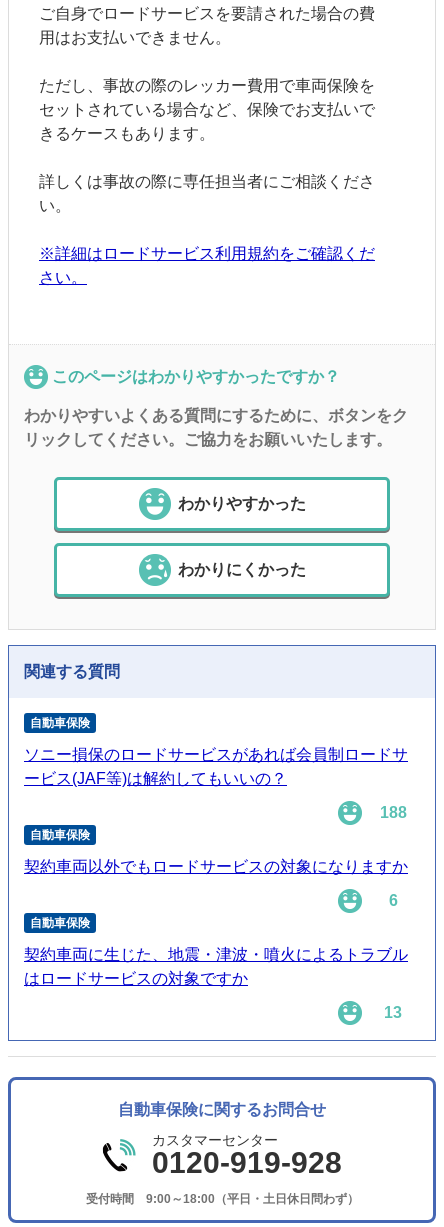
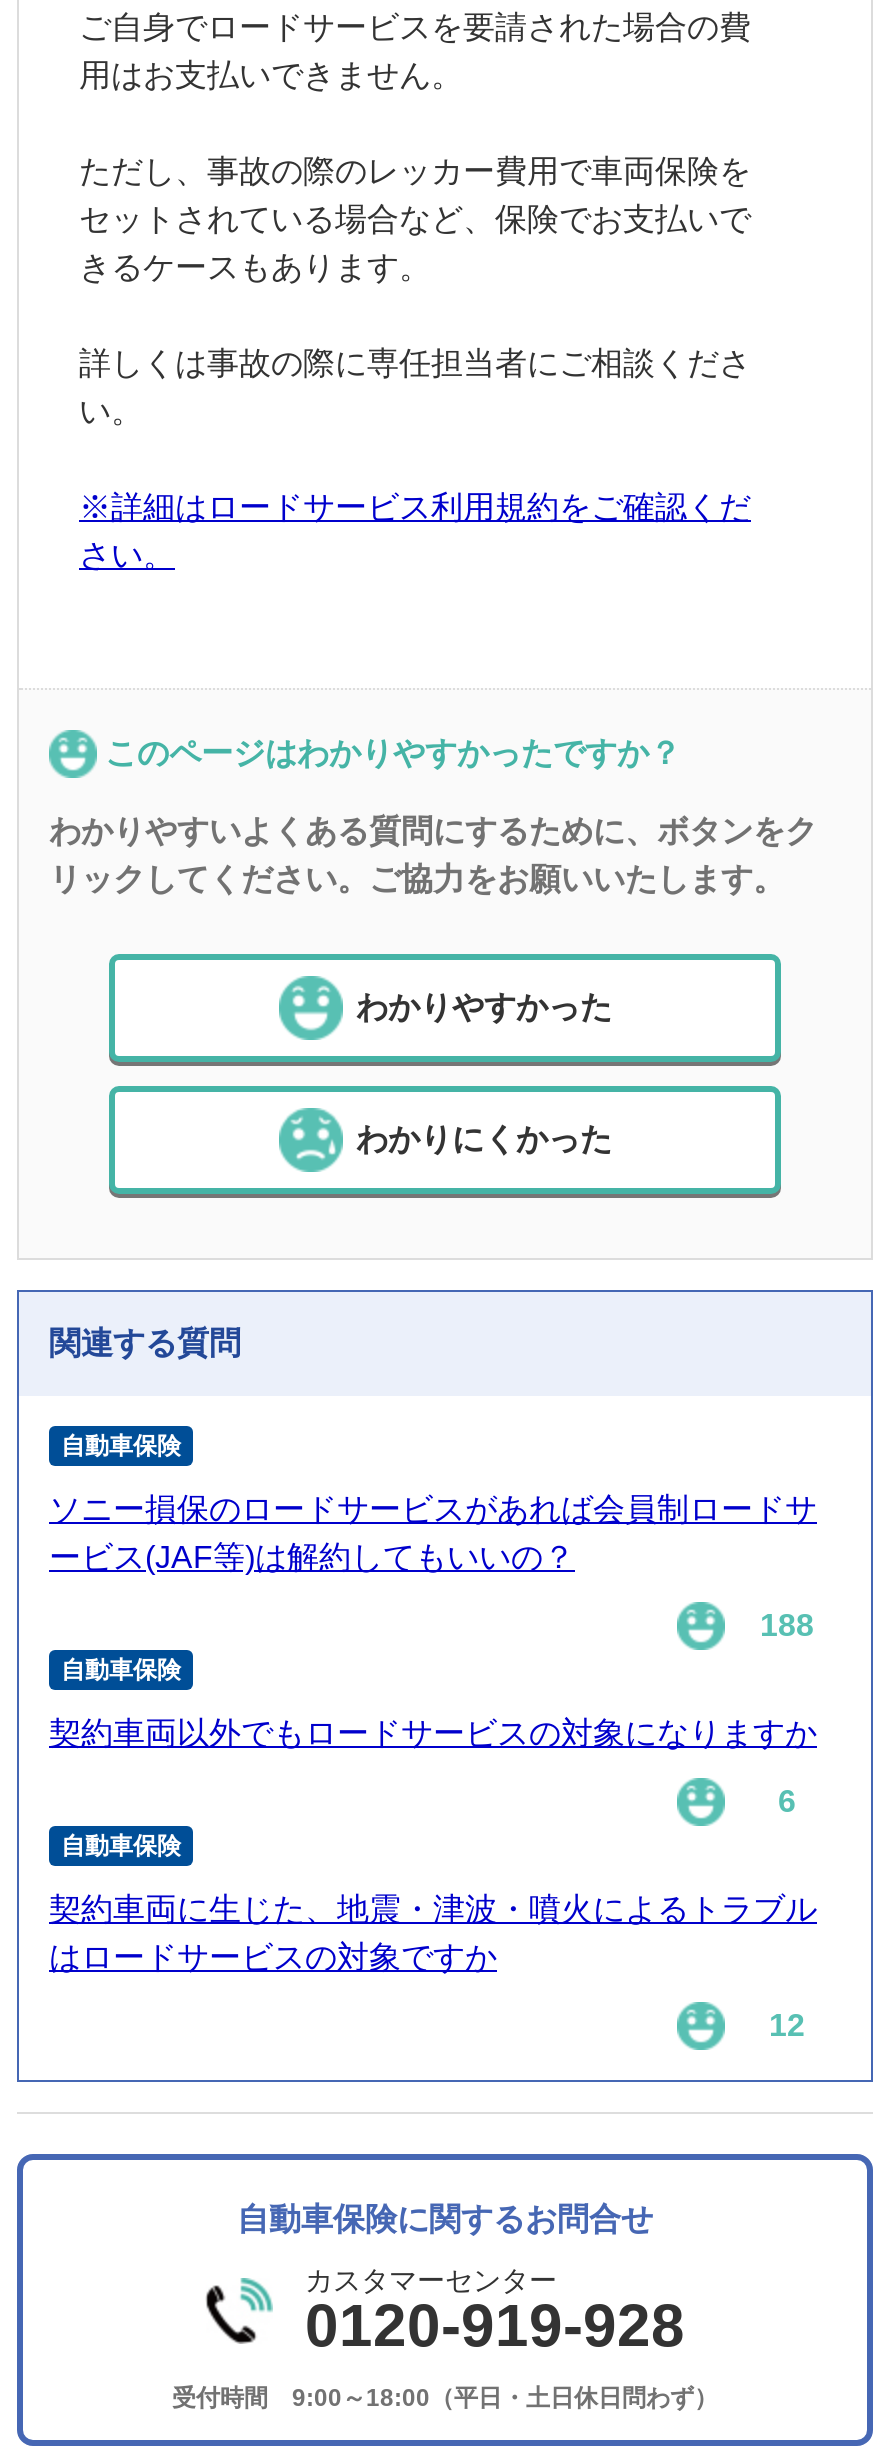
[384,1004,402,1021] 13 -> [769,2008,805,2042] 12

